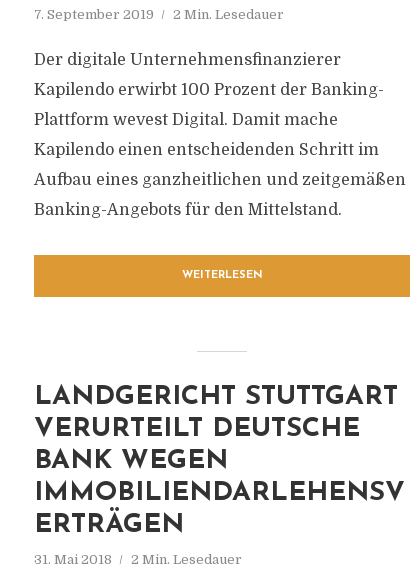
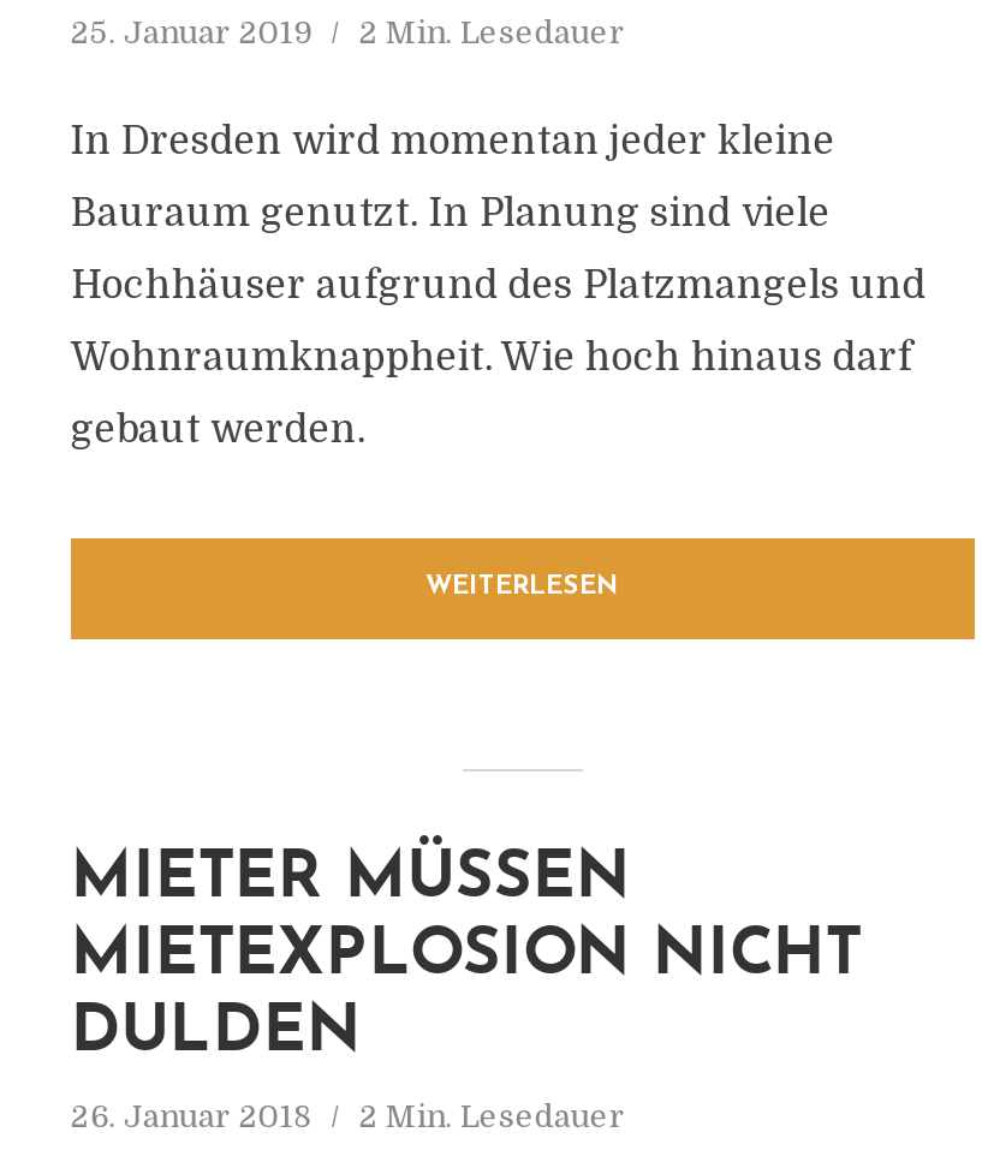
[34,7,284,22] 7. September 2019 2 Min. Lesedauer -> [70,14,626,50] 25. Januar 2019 2 Min. Lesedauer
[34,51,406,219] Der digitale Unternehmensfinanzierer | Kapilendo erwirbt 100 Prozent der Banking- | Plattform wevest Digital. Damit mache | Kapilendo einen entscheidenden Schritt im | Aufbau eines ganzheitlichen und zeitgemäßen | Banking-Angebots für den Mittelstand. -> [70,120,926,452] In Dresden wird momentan jeder kleine | Bauraum genutzt. In Planung sind viele | Hochhäuser aufgrund des Platzmangels und | Wohnraumknappheit. Wie hoch hinaus darf | gebaut werden.
[34,384,405,539] LANDGERICHT STUTTGART | VERURTEILT DEUTSCHE | BANK WEGEN | IMMOBILIENDARLEHENSV | ERTRÄGEN -> [70,848,861,1067] MIETER MÜSSEN | MIETEXPLOSION NICHT | DULDEN
[34,552,242,567] 31. Mai 2018 2 Min. Lesedauer -> [70,1098,626,1134] 26. Januar 2018 2 Min. Lesedauer

